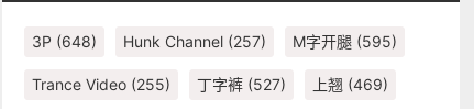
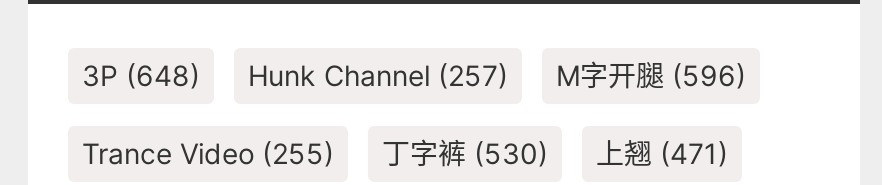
[32,32,397,51] 3P (648) Hunk Channel (257) M字开腿(595) -> [82,59,746,93] 3P (648) Hunk Channel (257) M字开腿(596)
[197,75,286,94] 丁字裤(527) -> [382,137,548,171] 丁字裤(530)
[312,75,388,94] 上翘(469) -> [596,137,728,171] 上翘(471)

